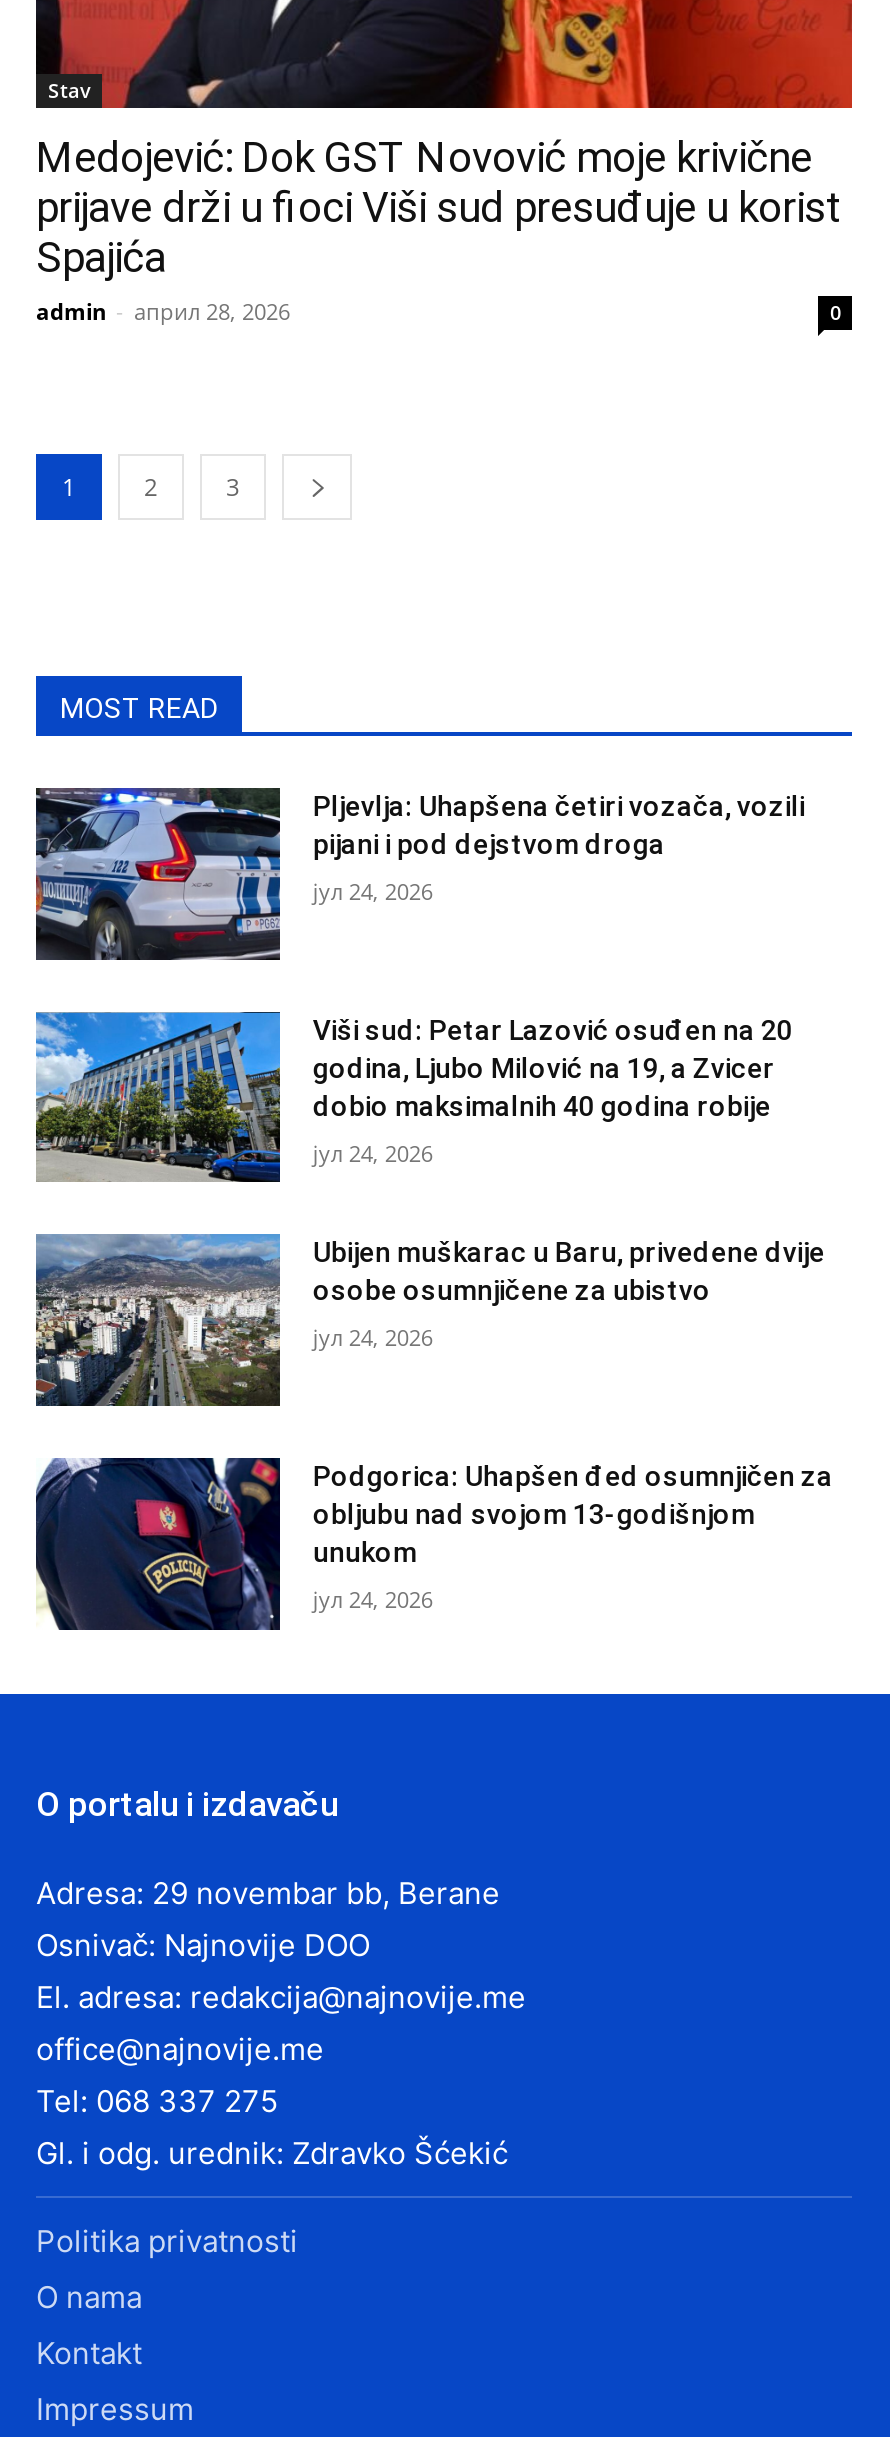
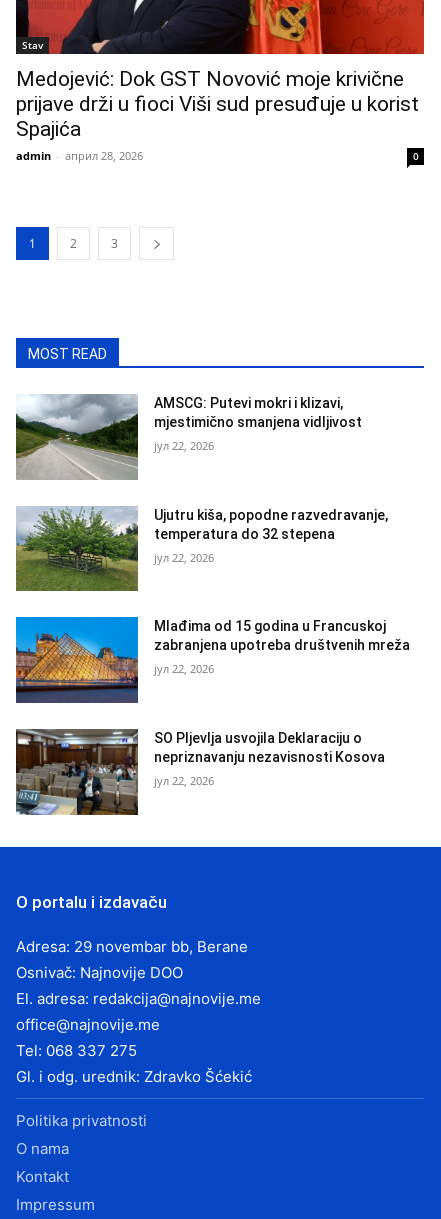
[34,786,805,960] [image] | Pljevlja: Uhapšena četiri vozača, vozili | pijani i pod dejstvom droga -> [15,394,362,480] [image] | AMSCG: Putevi mokri i klizavi, | mjestimično smanjena vidljivost
[313,876,433,906] јул 24, 2026 -> [154,438,214,453] јул 22, 2026
[34,1012,793,1184] [image] | Viši sud: Petar Lazović osuđen na 20 | godina, Ljubo Milović na 19, a Zvicer | dobio maksimalnih 40 godina robije -> [15,506,388,592] [image] | Ujutru kiša, popodne razvedravanje, | temperatura do 32 stepena
[313,1137,433,1167] јул 24, 2026 -> [154,550,214,565] јул 22, 2026
[34,1232,825,1406] [image] | Ubijen muškarac u Baru, privedene dvije | osobe osumnjičene za ubistvo -> [15,616,410,703] [image] | Mlađima od 15 godina u Francuskoj | zabranjena upotreba društvenih mreža
[313,1323,433,1353] јул 24, 2026 -> [154,661,214,676] јул 22, 2026
[34,1456,833,1632] [image] | Podgorica: Uhapšen đed osumnjičen za | obljubu nad svojom 13-godišnjom | unukom -> [15,728,385,816] [image] | SO Pljevlja usvojila Deklaraciju o | nepriznavanju nezavisnosti Kosova
[313,1584,433,1614] јул 24, 2026 -> [154,773,214,788] јул 22, 2026

